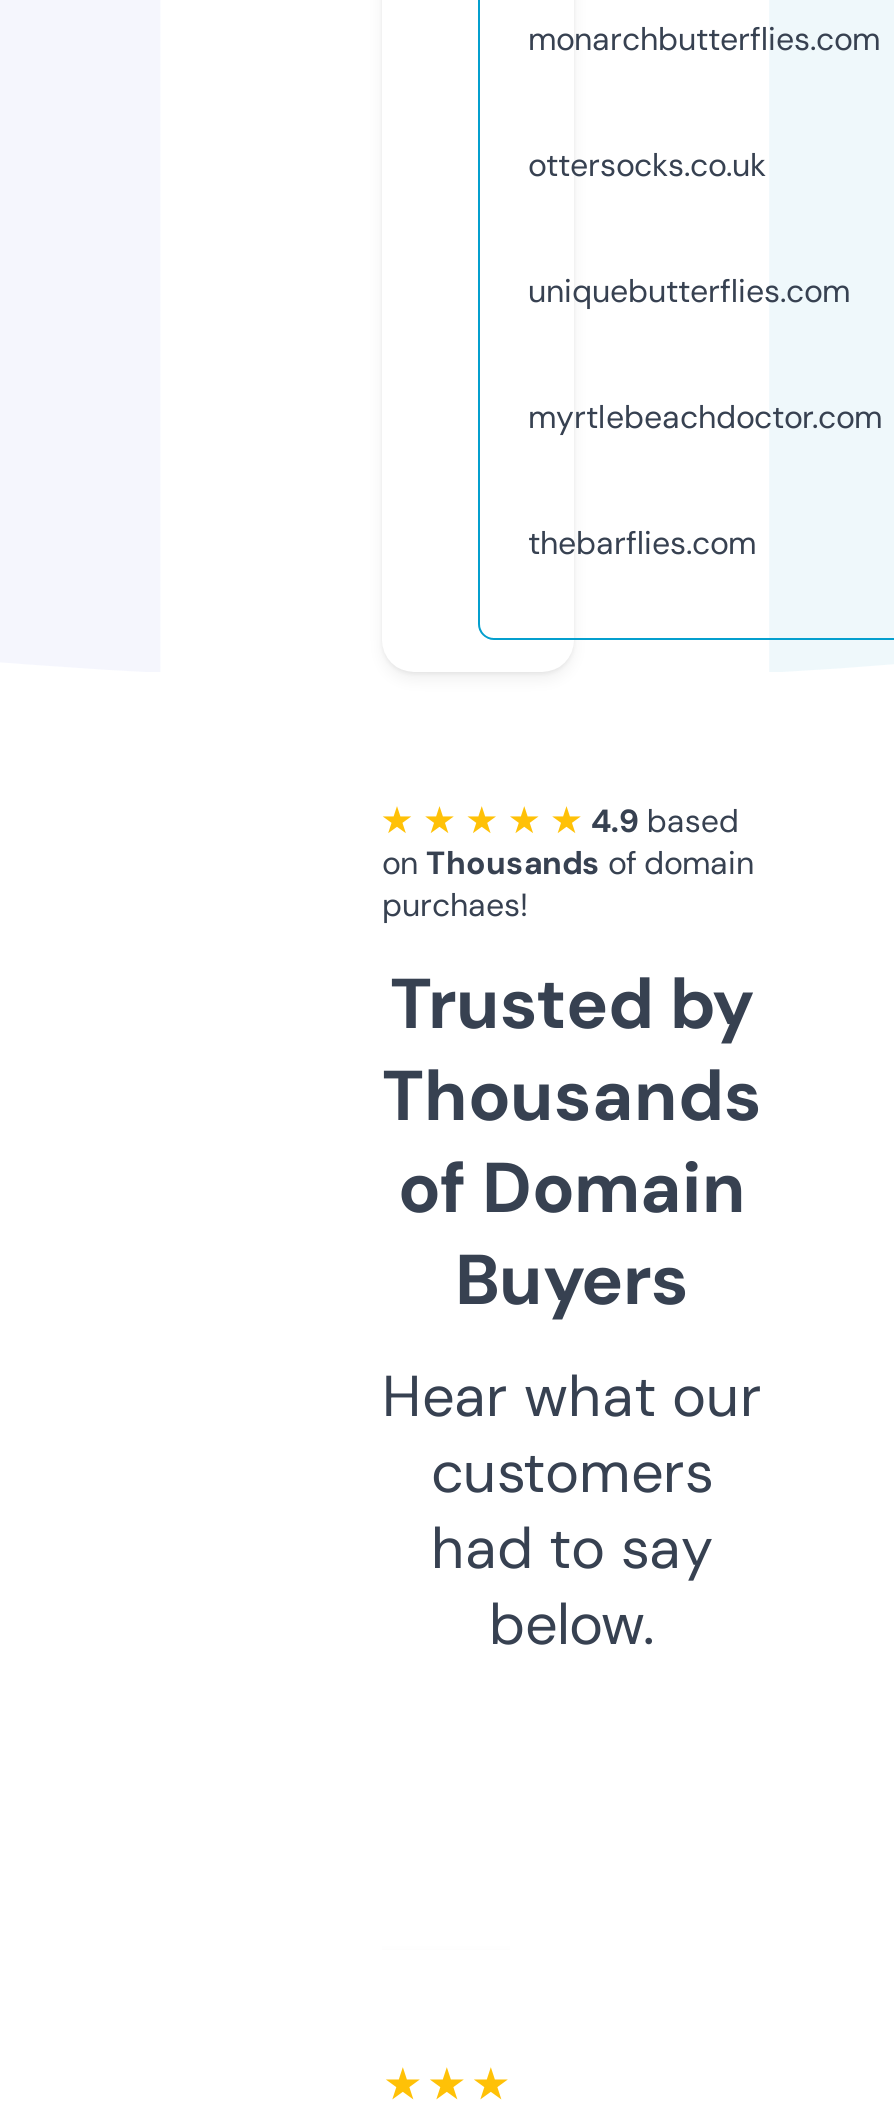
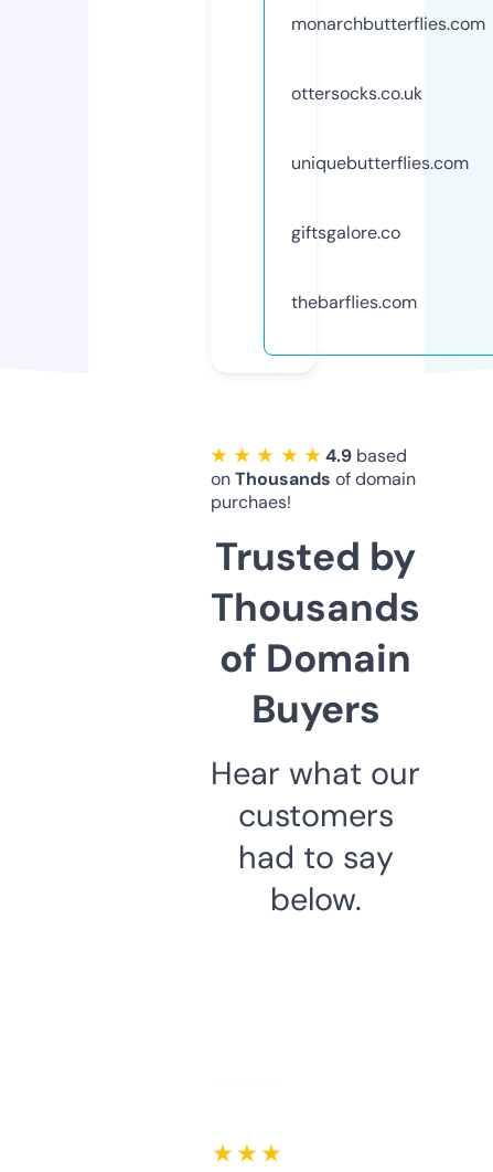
[528,396,882,438] myrtlebeachdoctor.com -> [291,221,400,244] giftsgalore.co

